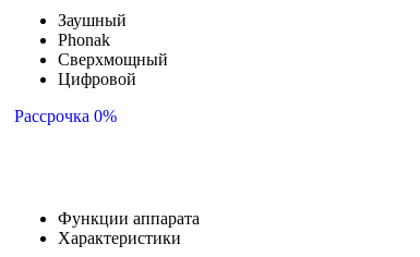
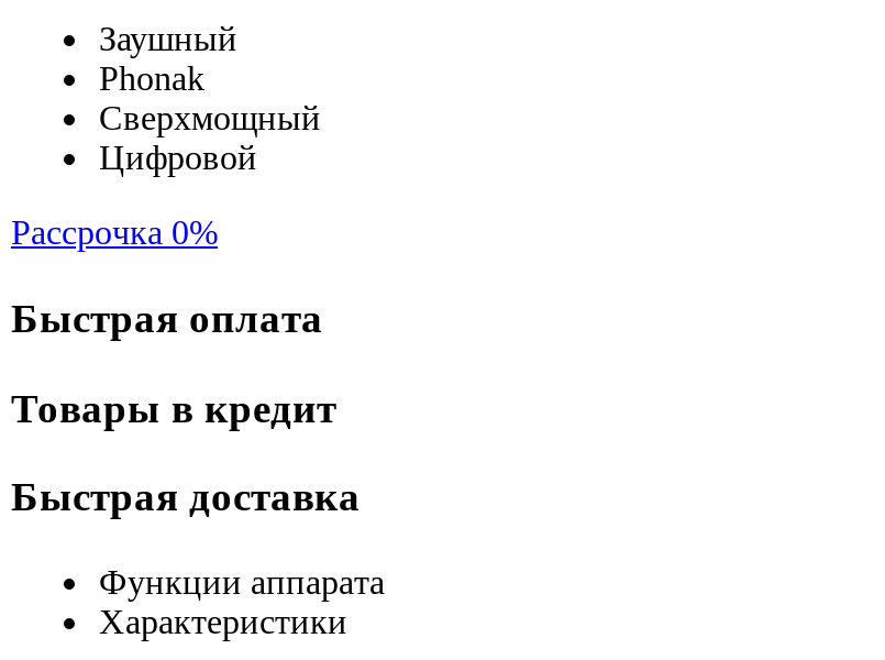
none -> [11,295,361,521] Быстрая оплата | Товары в кредит | Быстрая доставка

